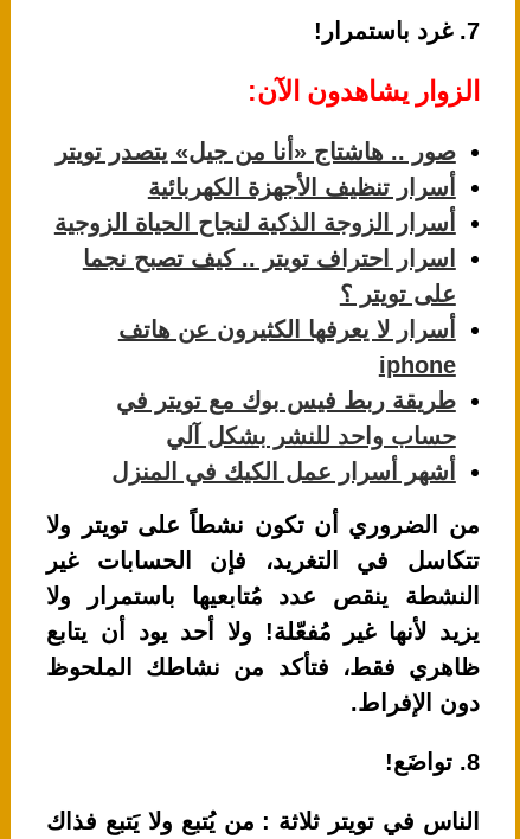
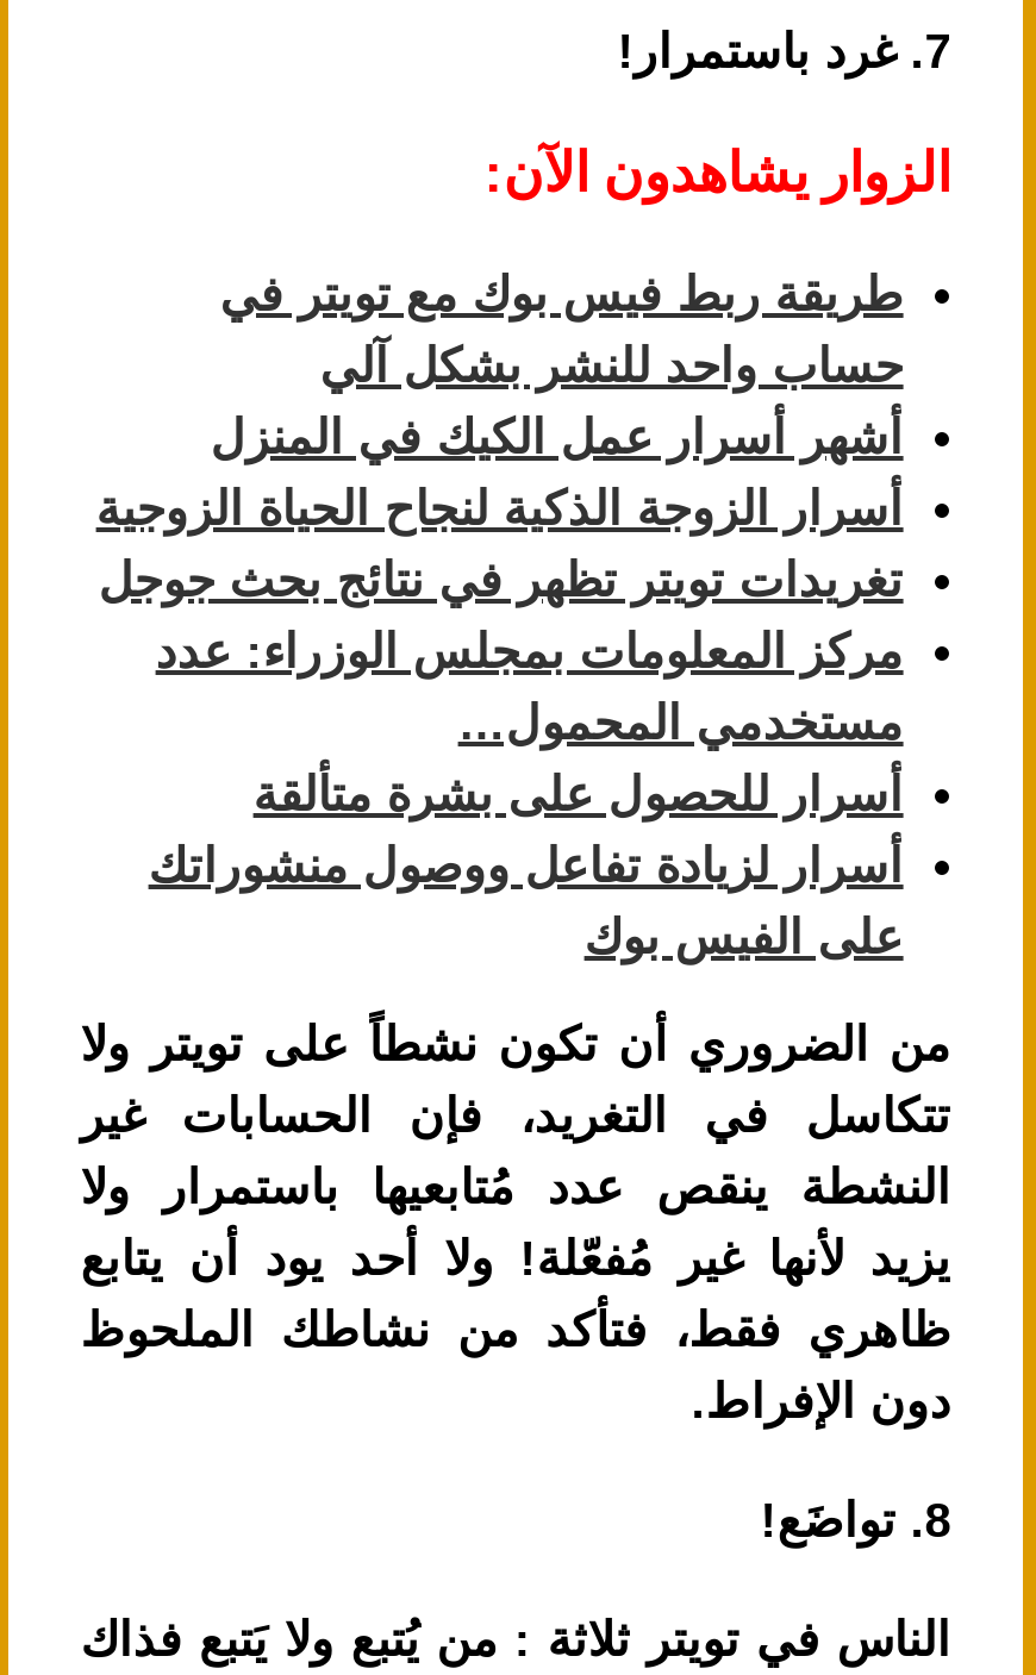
[55,139,456,378] صور .. هاشتاج «أنا من جيل» يتصدر تويتر | أسرار تنظيف الأجهزة الكهربائية | اسرار احتراف تويتر .. كيف تصبح نجما | على تويتر ؟ | أسرار لا يعرفها الكثيرون عن هاتف | iphone -> none
moved [54,210,456,236] -> [96,482,903,535]: أسرار الزوجة الذكية لنجاح الحياة الزوجية
moved [111,388,456,485] -> [210,268,903,463]: طريقة ربط فيس بوك مع تويتر في | حساب واحد للنشر بشكل آلي | أشهر أسرار عمل الكيك في المنزل
none -> [98,554,903,963] تغريدات تويتر تظهر في نتائج بحث جوجل | مركز المعلومات بمجلس الوزراء: عدد | مستخدمي المحمول… | أسرار للحصول على بشرة متألقة | أسرار لزيادة تفاعل ووصول منشوراتك | على الفيس بوك

